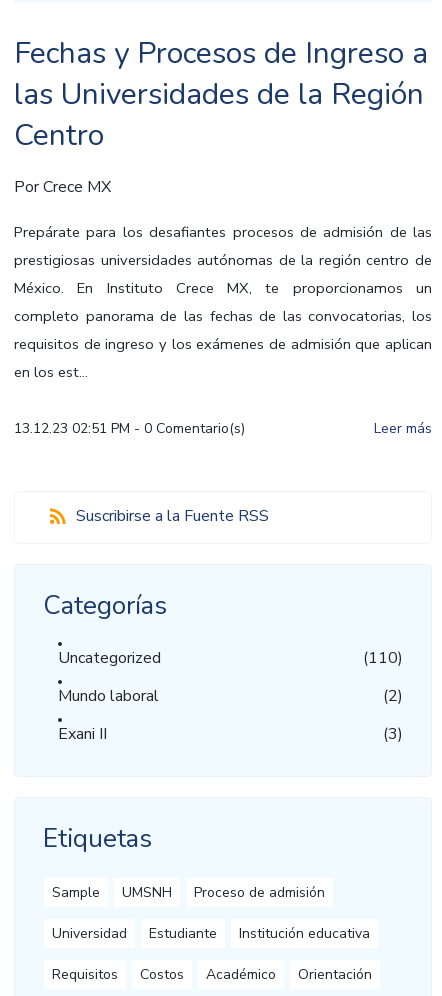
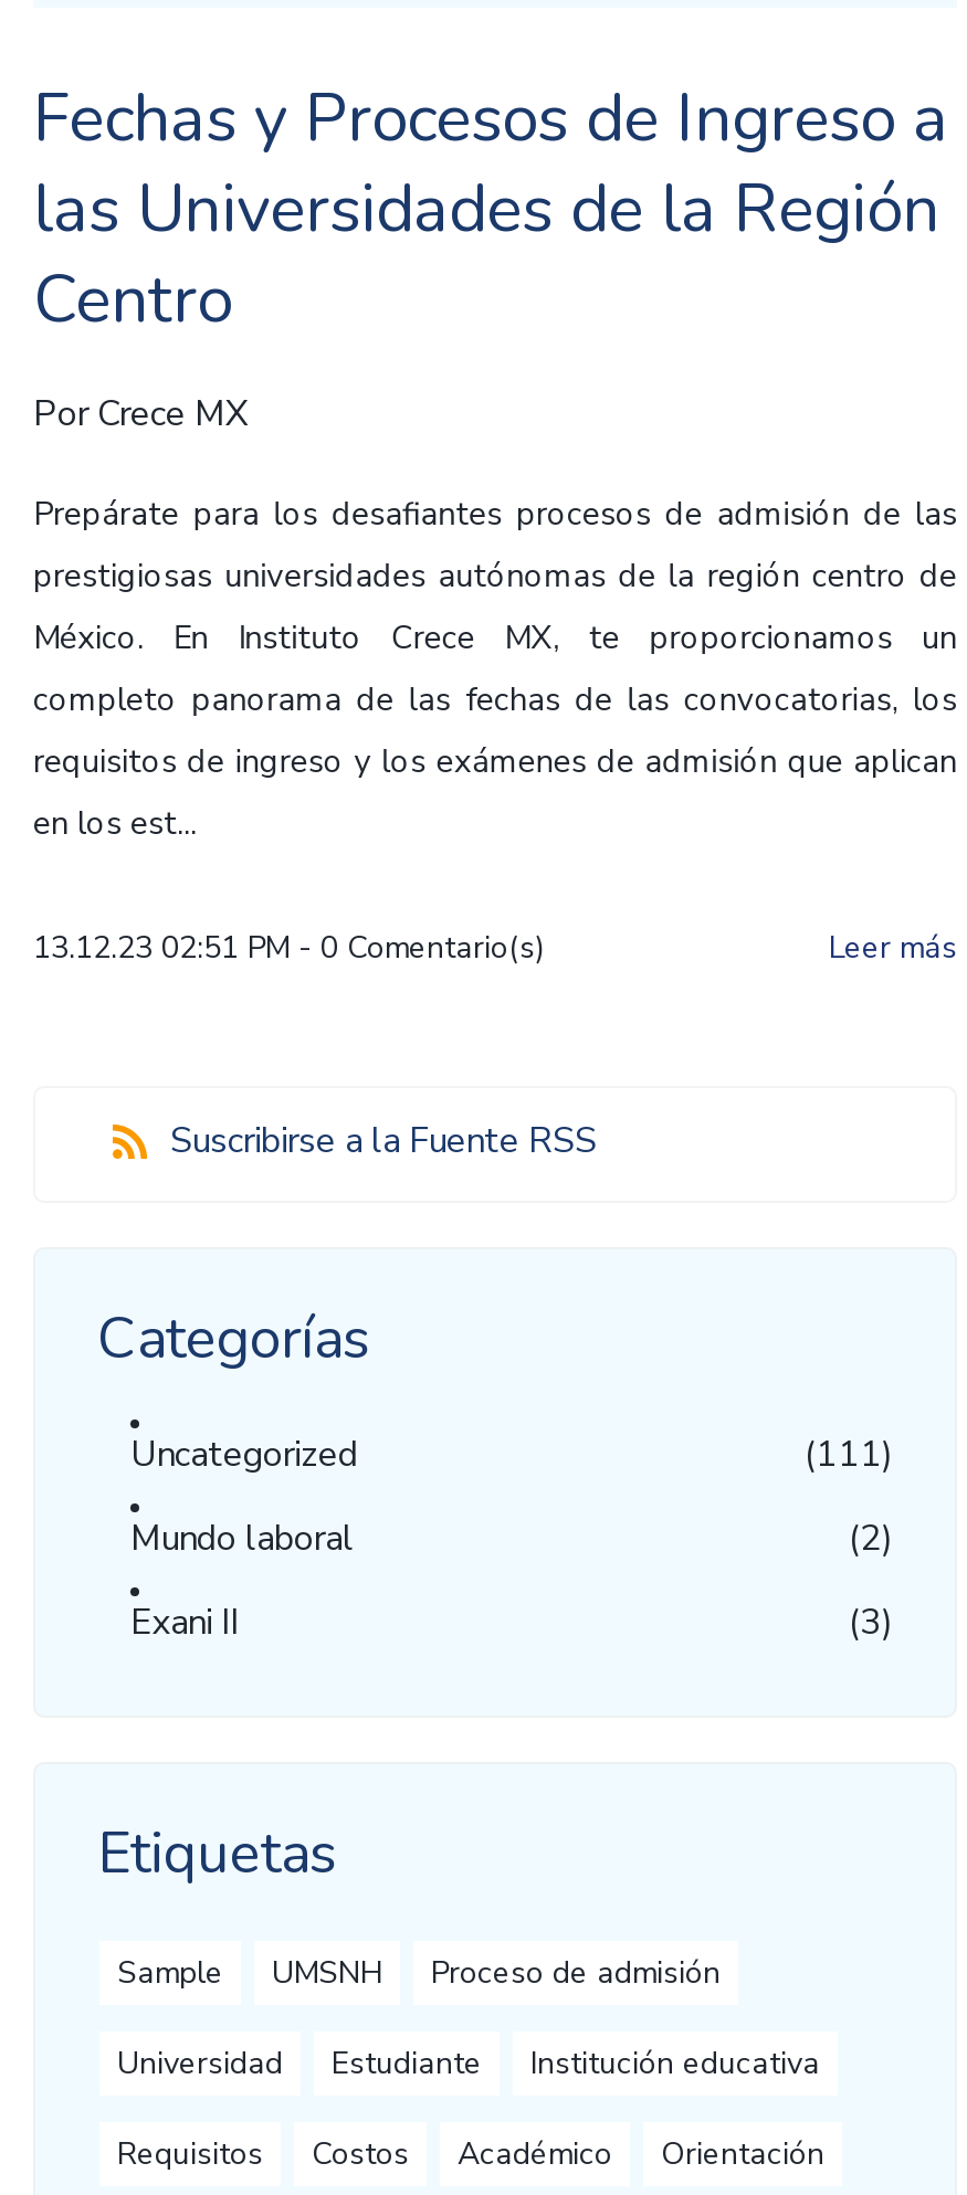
[363,647,403,669] (110) -> [805,1431,893,1479] (111)

